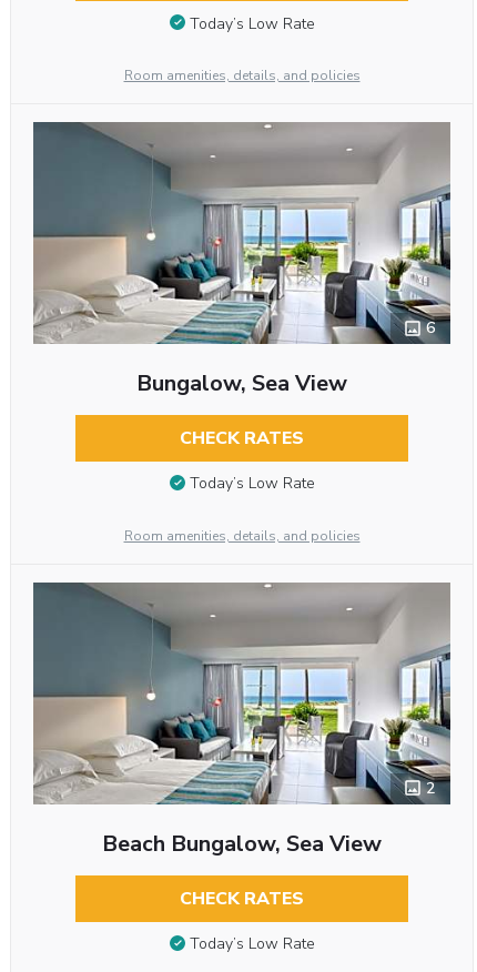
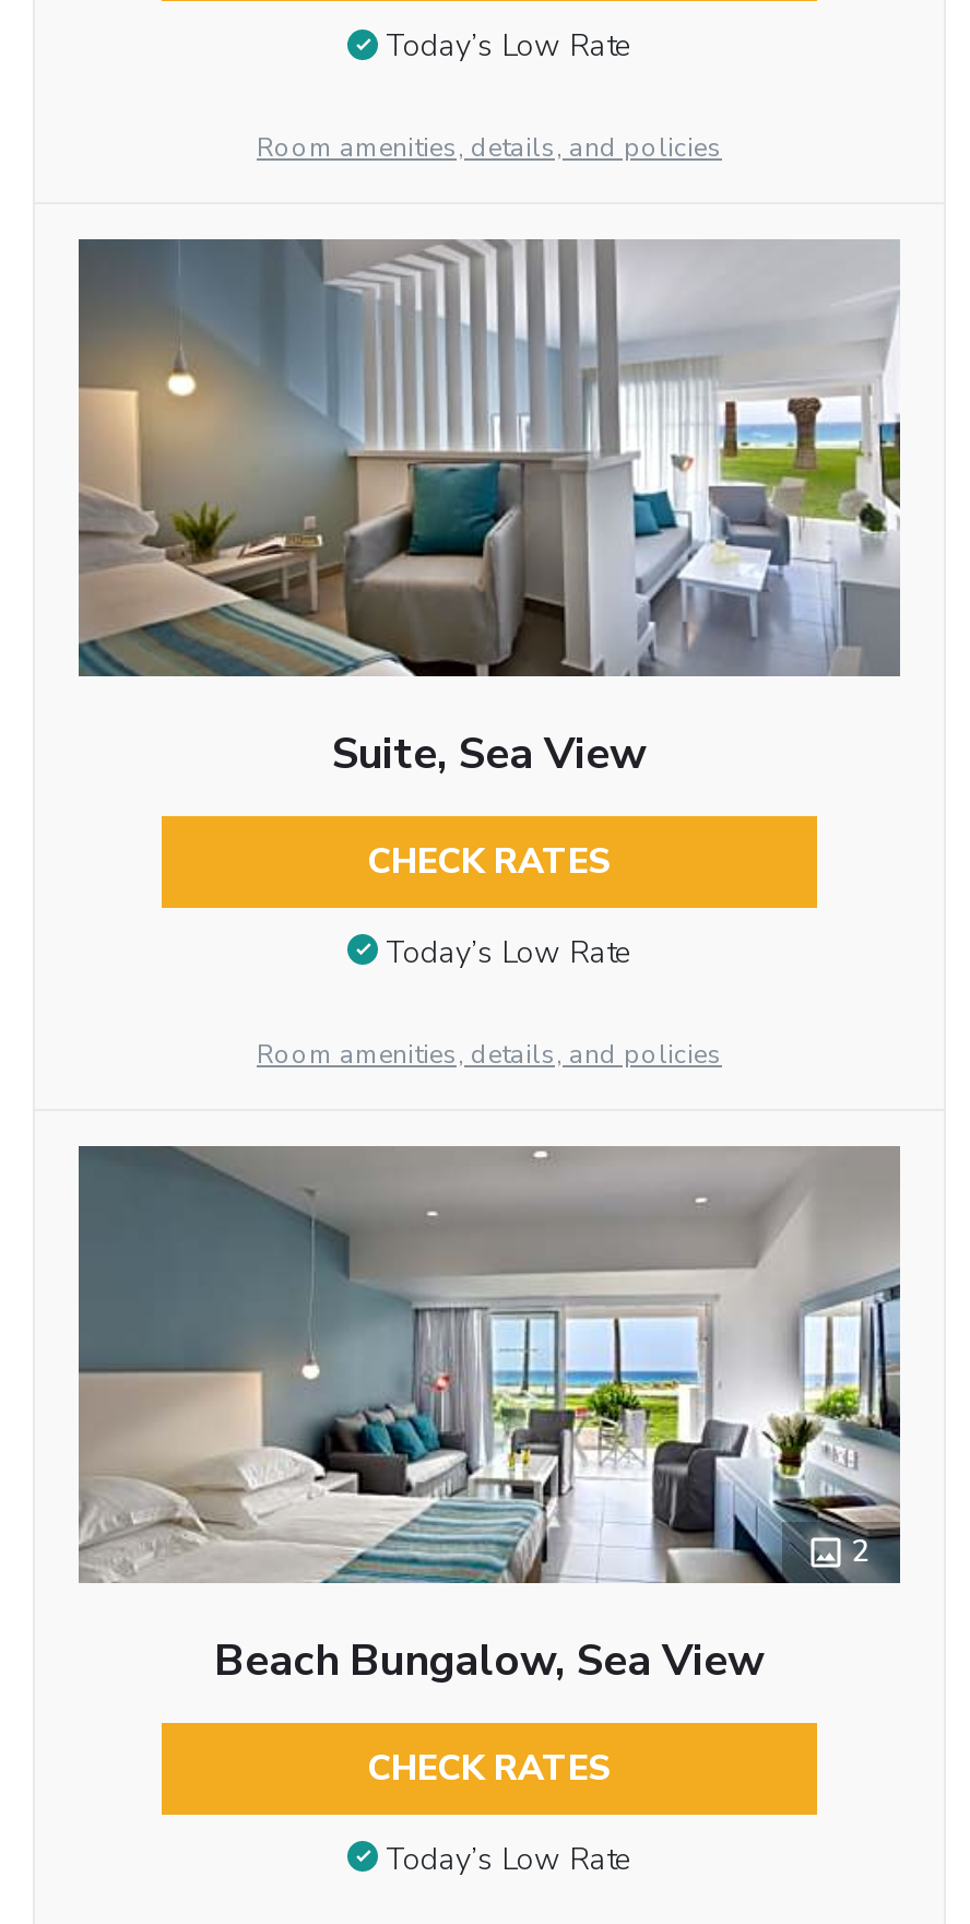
[32,122,451,398] [image] | 6 | Bungalow, Sea View -> [76,238,902,784] [image] | Suite, Sea View

